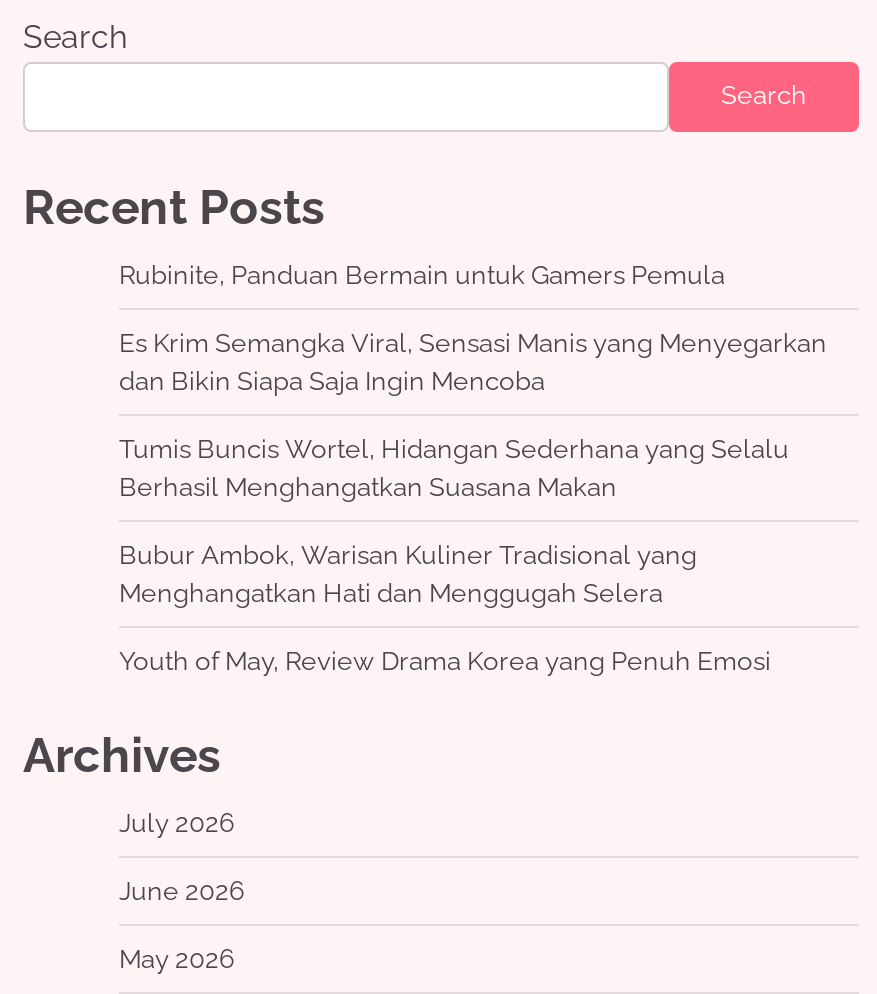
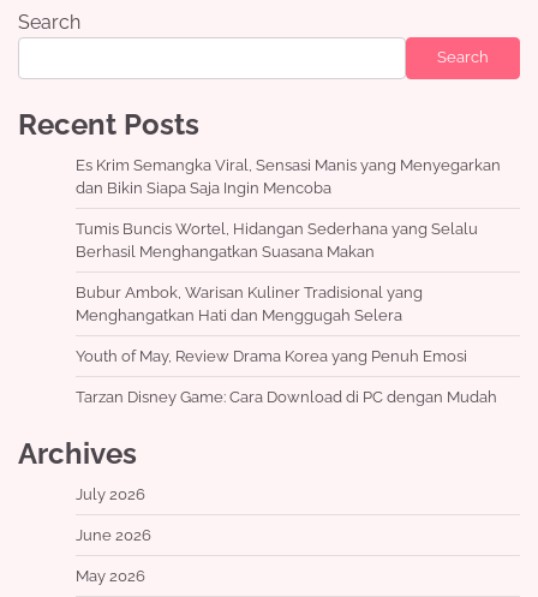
[119,260,725,290] Rubinite, Panduan Bermain untuk Gamers Pemula -> none
moved [119,328,827,676] -> [76,156,501,365]: Es Krim Semangka Viral, Sensasi Manis yang Menyegarkan | dan Bikin Siapa Saja Ingin Mencoba | Tumis Buncis Wortel, Hidangan Sederhana yang Selalu | Berhasil Menghangatkan Suasana Makan | Bubur Ambok, Warisan Kuliner Tradisional yang | Menghangatkan Hati dan Menggugah Selera | Youth of May, Review Drama Korea yang Penuh Emosi
none -> [76,388,497,406] Tarzan Disney Game: Cara Download di PC dengan Mudah

